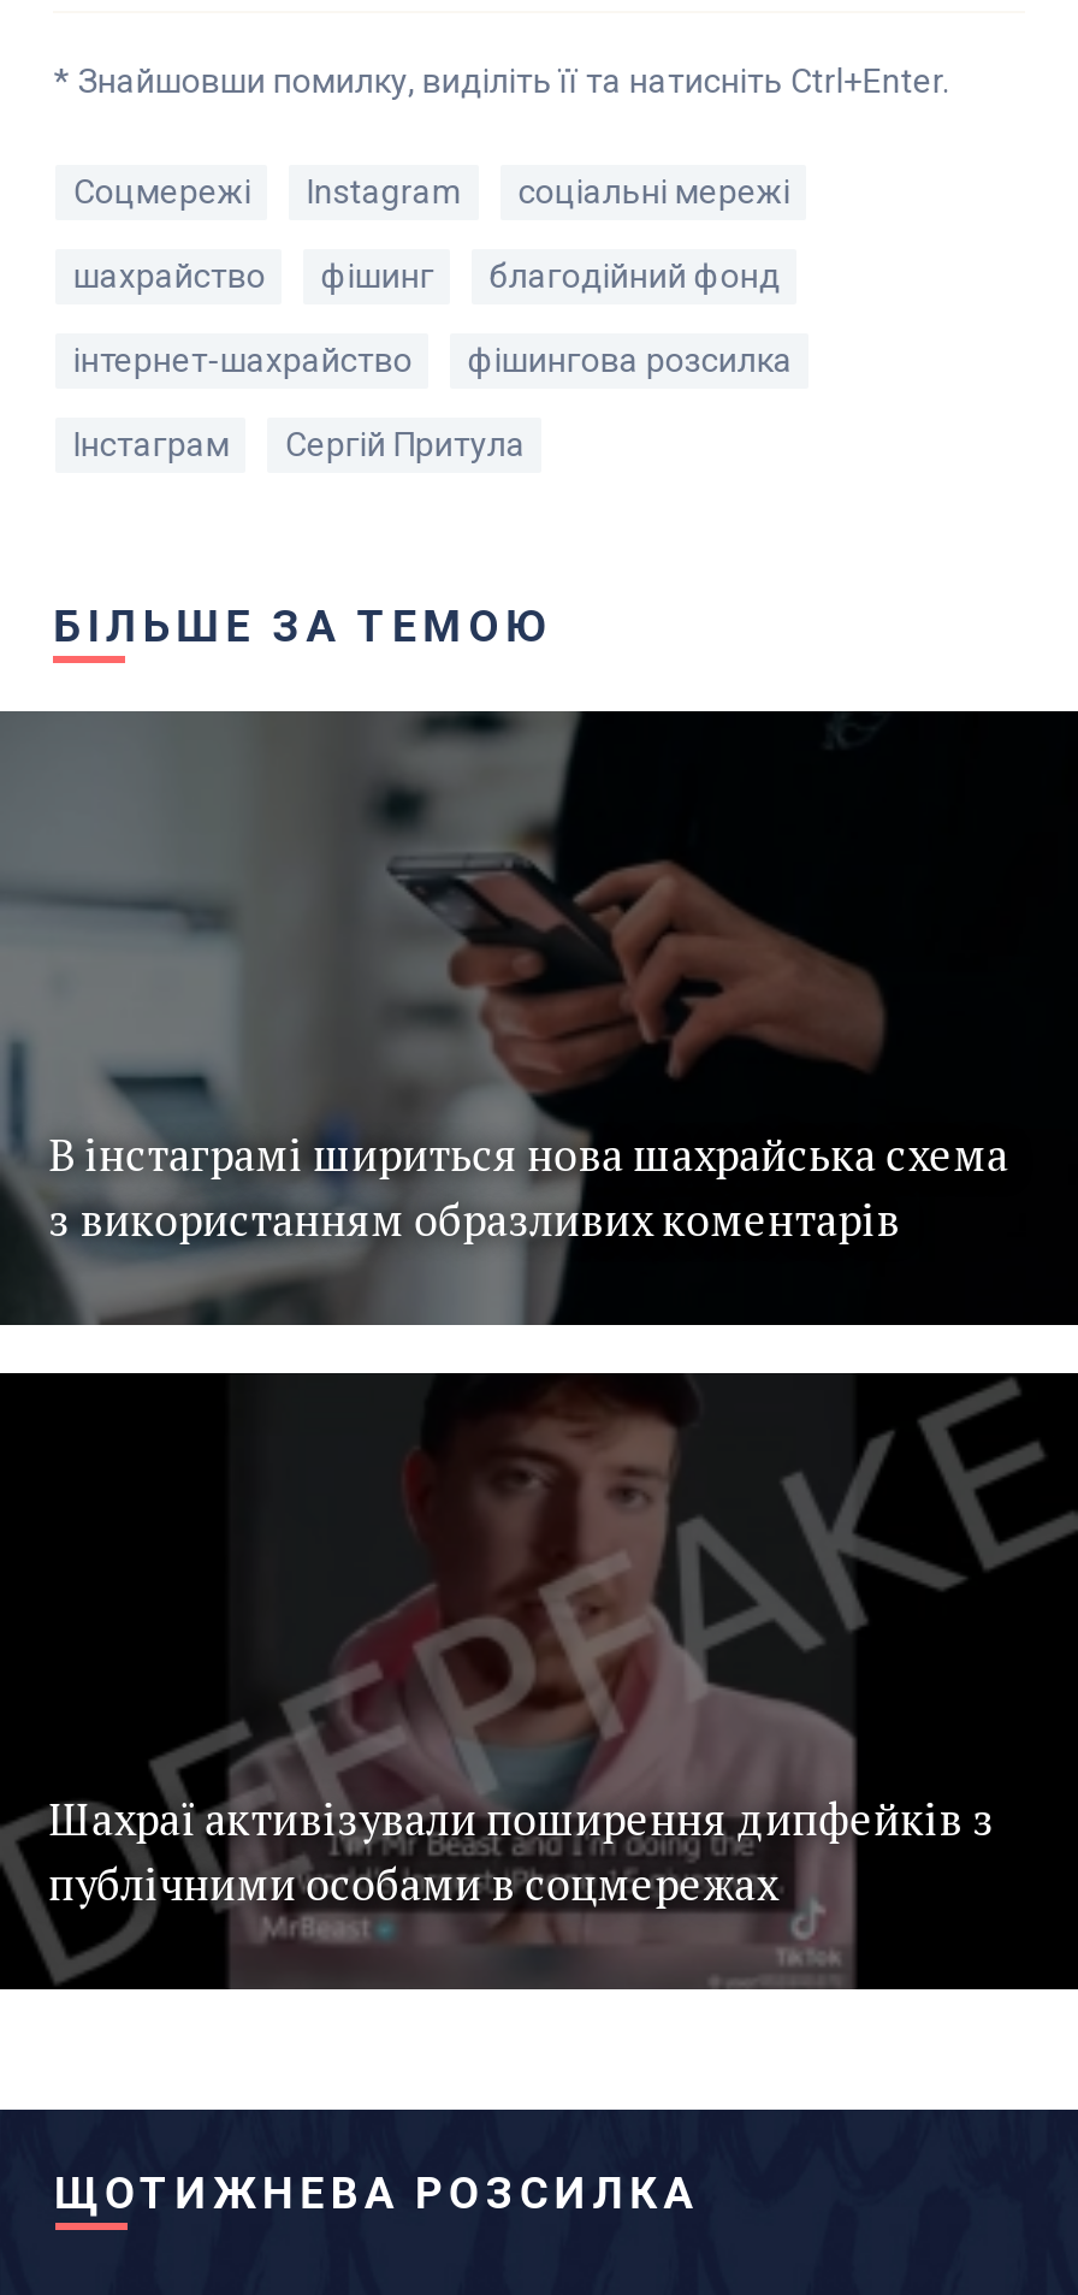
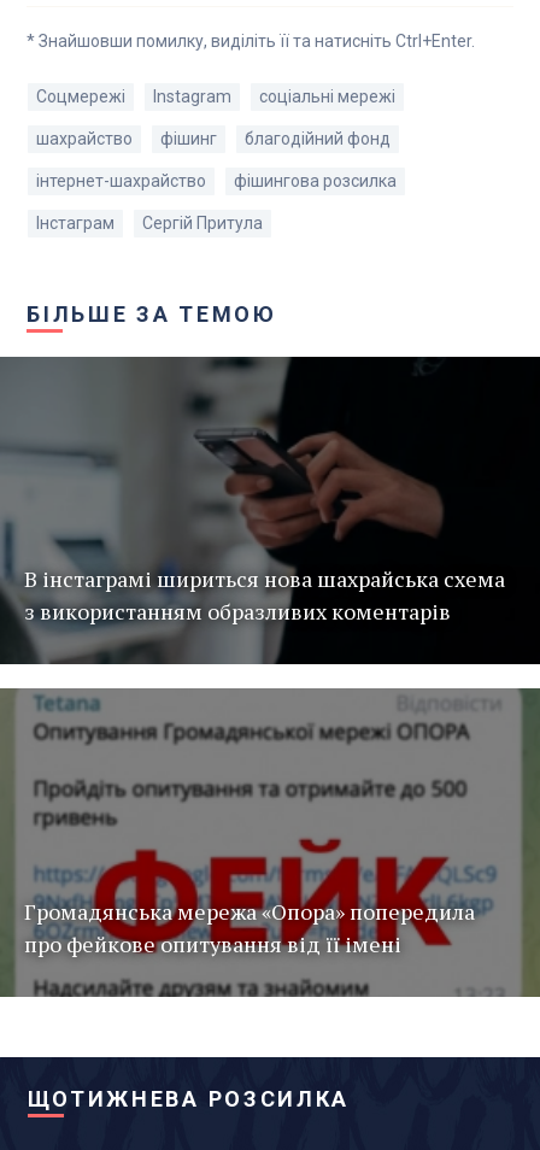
[7,1371,1071,1992] [image] | Шахраї активізували поширення дипфейків з | публічними особами в соцмережах -> [4,687,536,998] [image] | Громадянська мережа «Опора» попередила | про фейкове опитування від її імені

